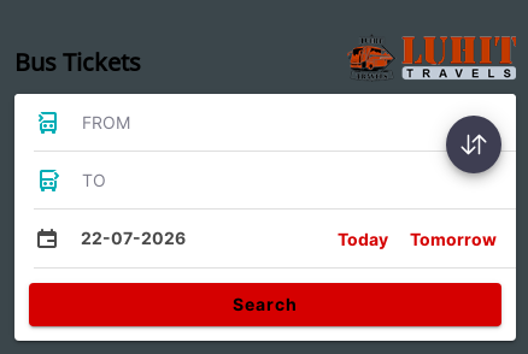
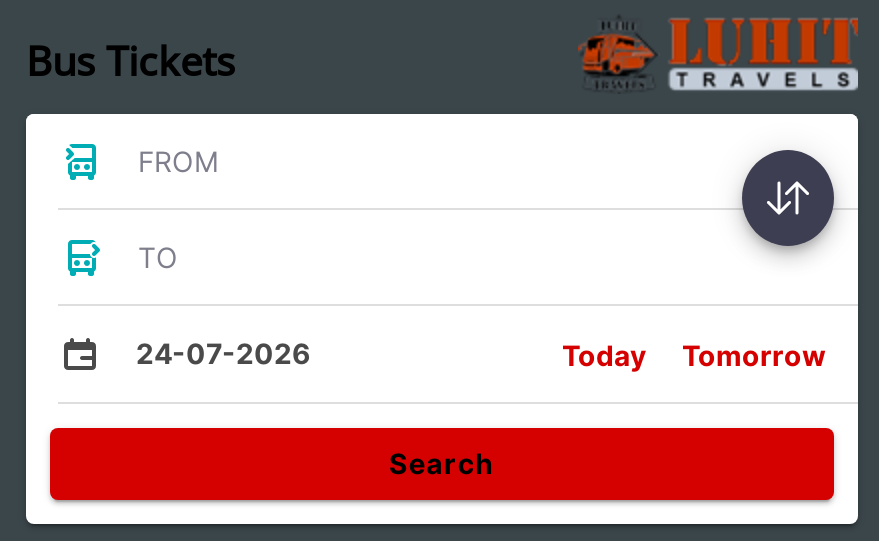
[81,228,186,248] 22-07-2026 -> [136,336,310,370] 24-07-2026

